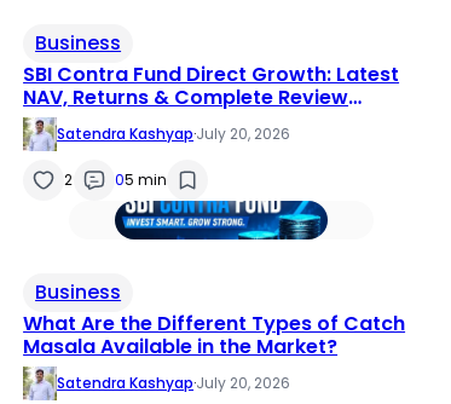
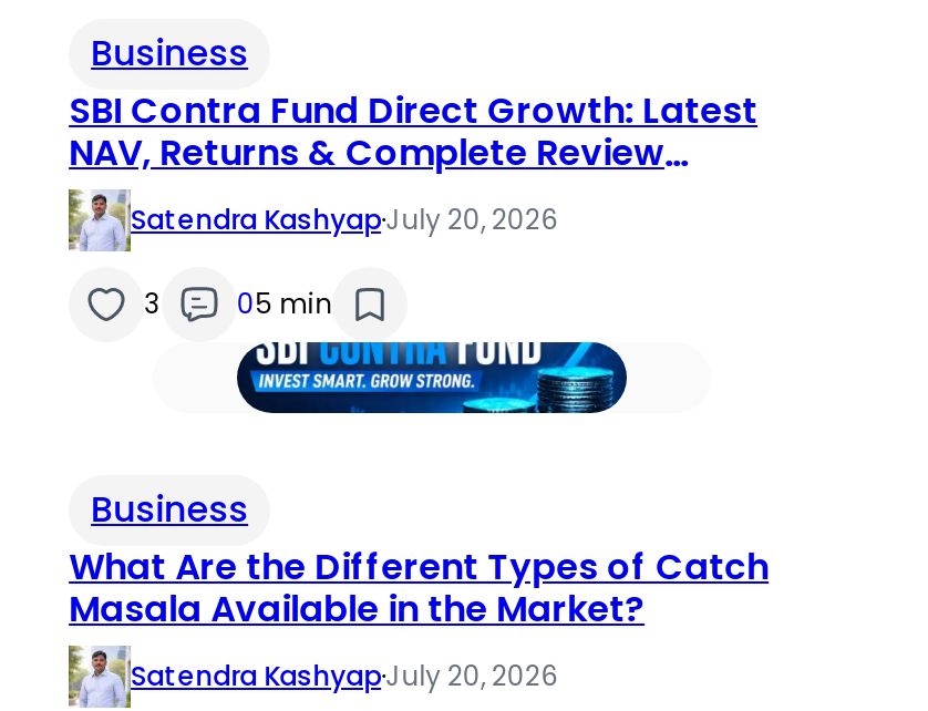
[64,169,73,190] 2 -> [144,285,160,323] 3

